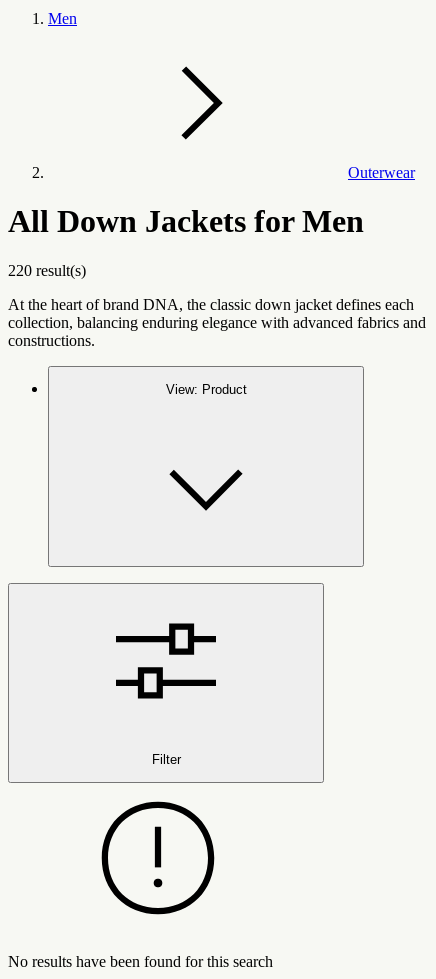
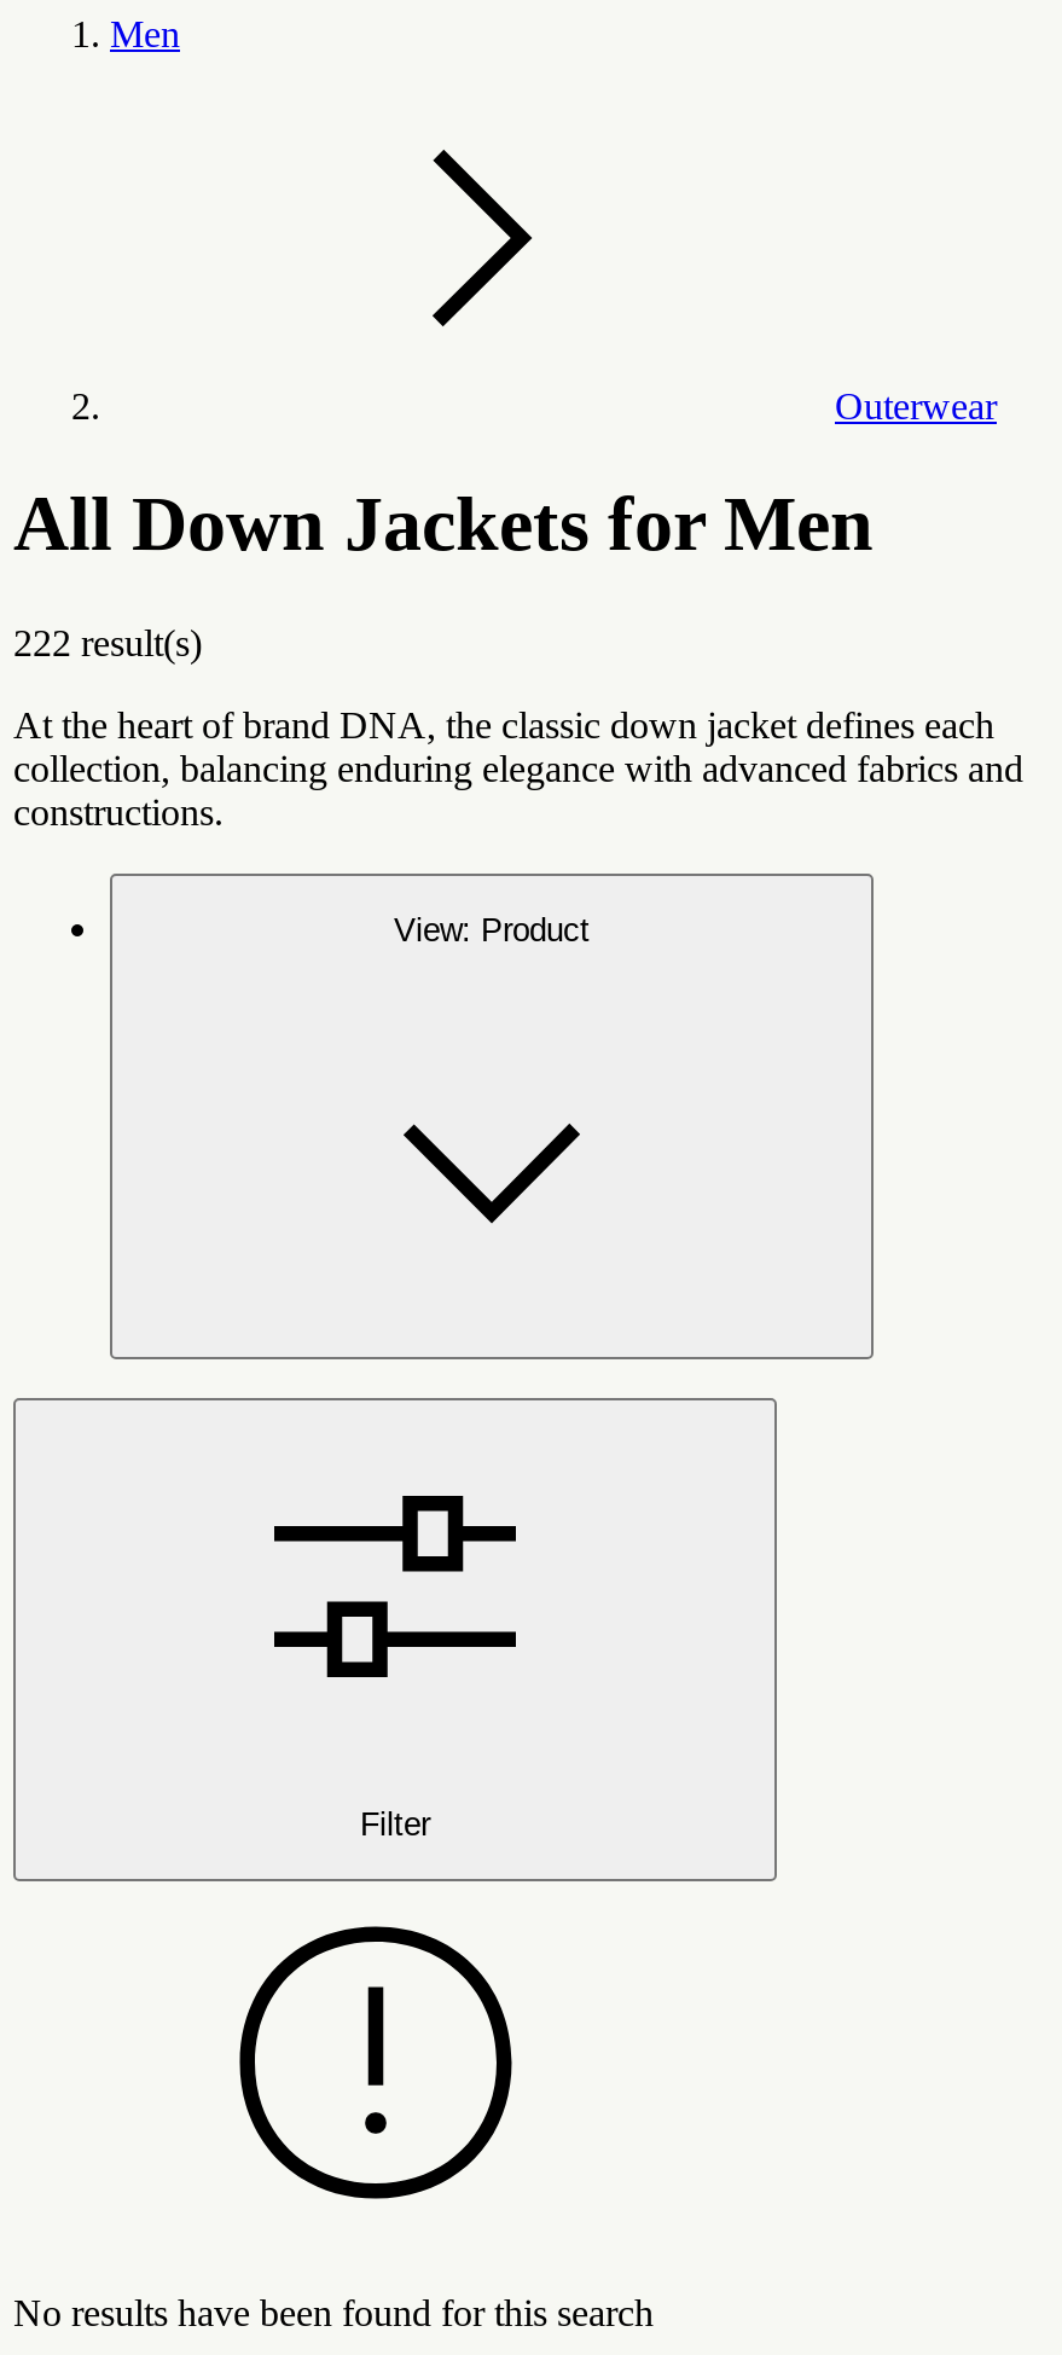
[8,262,86,279] 220 result(s) -> [13,622,202,663] 222 result(s)

